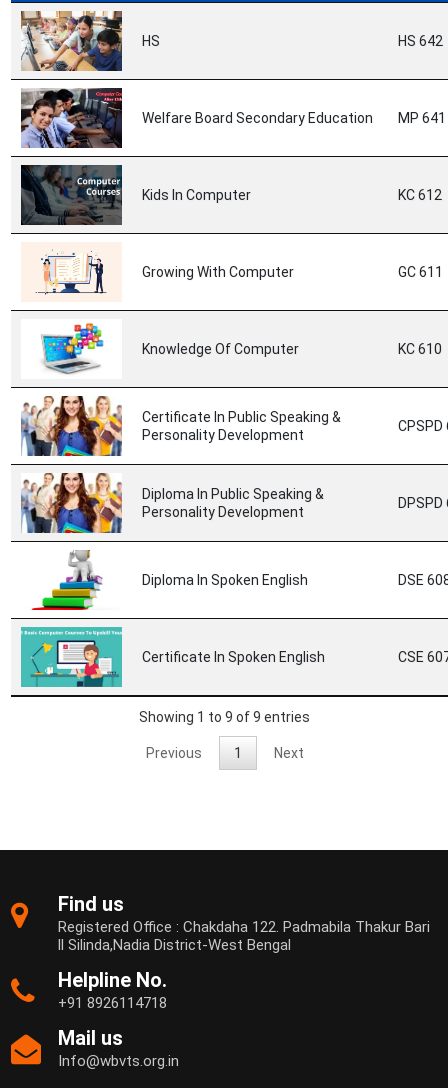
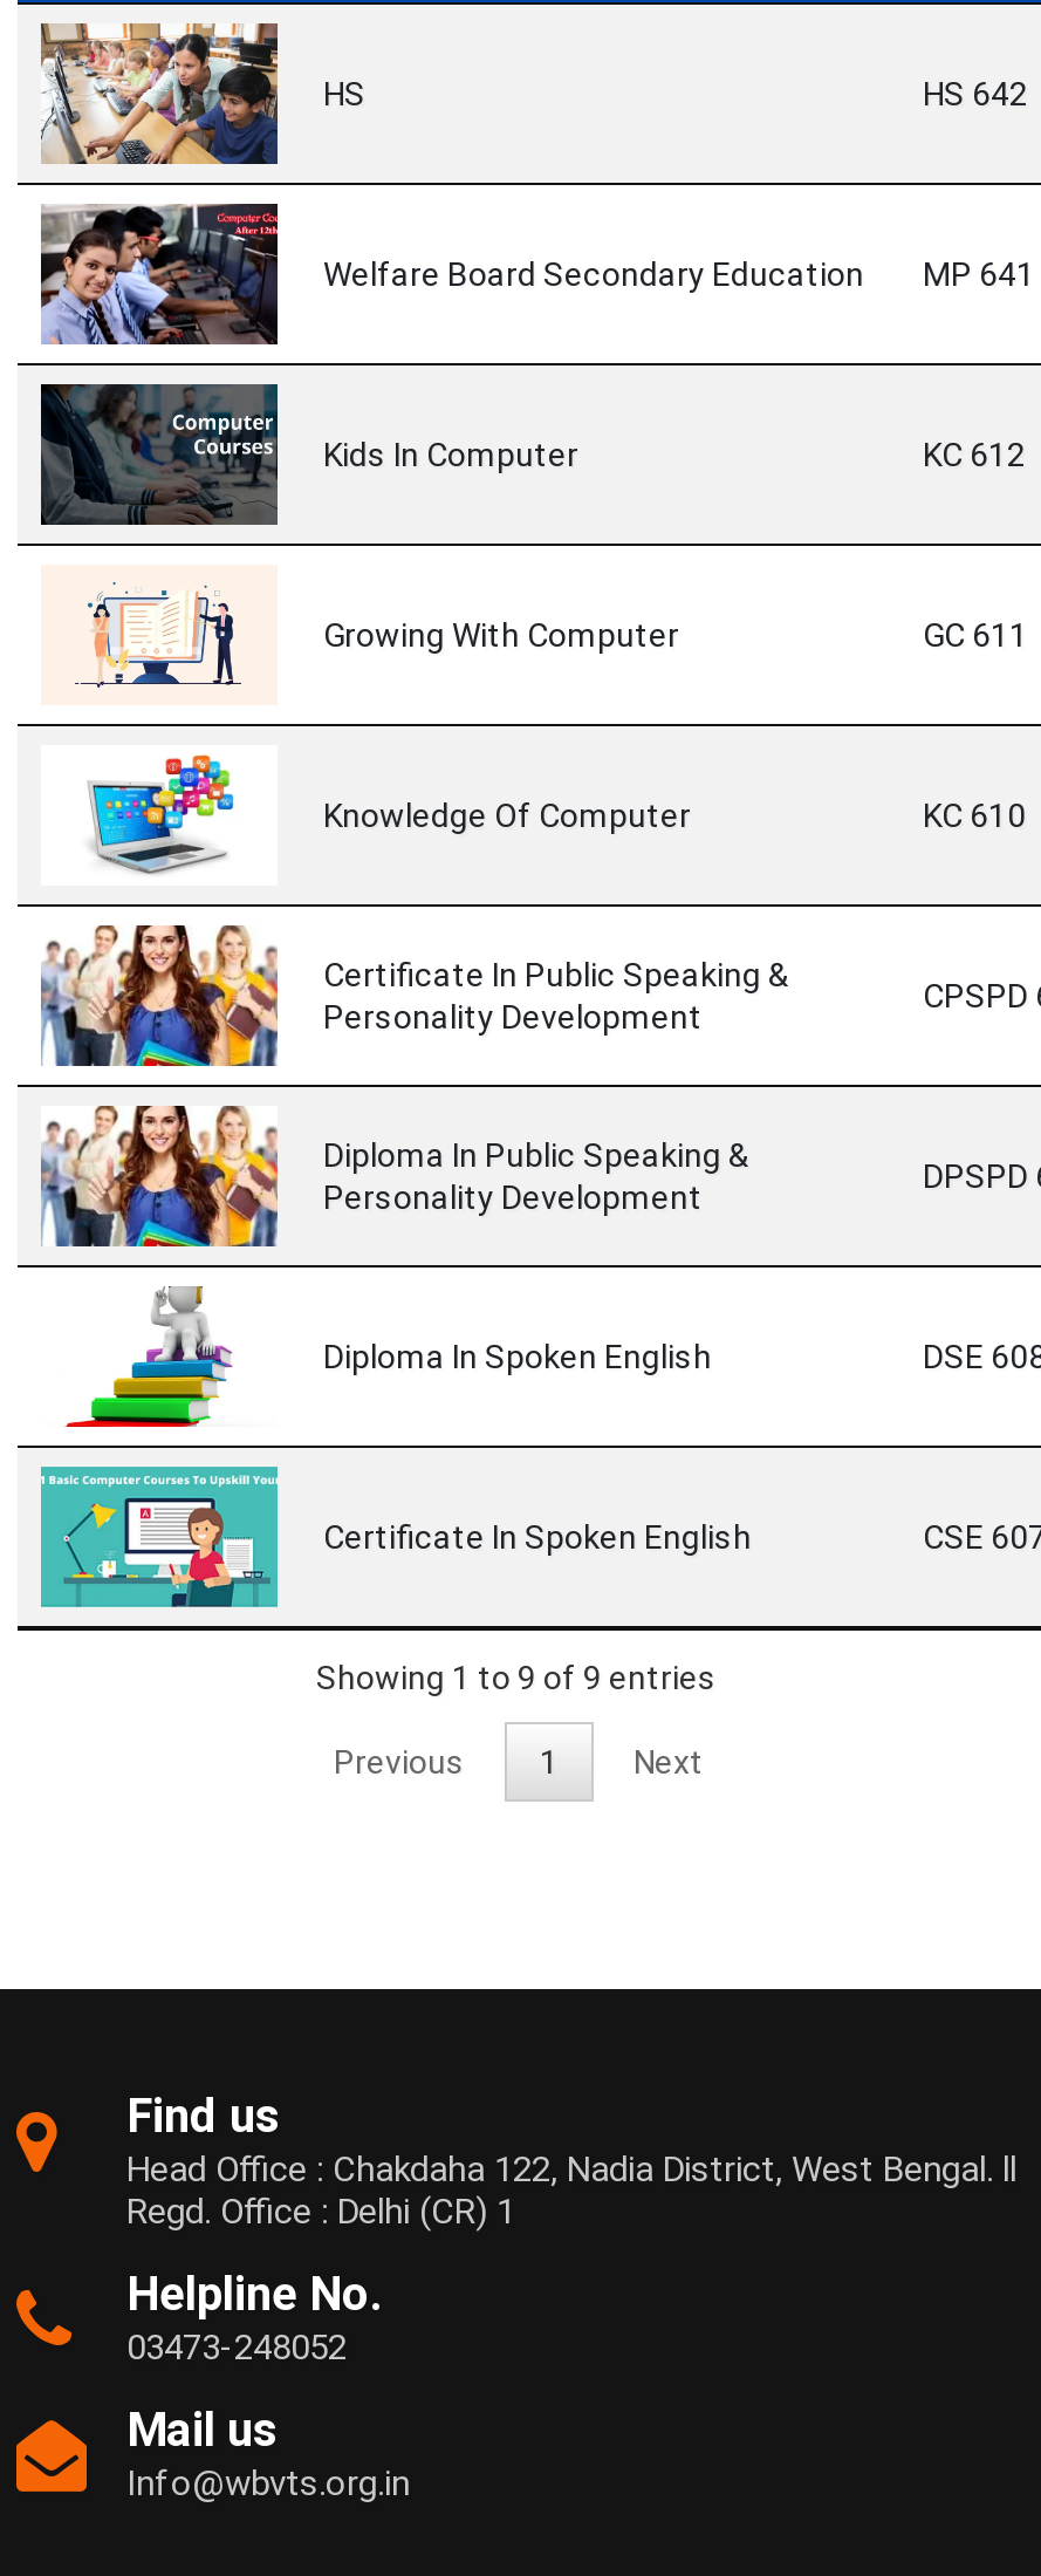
[57,918,429,954] Registered Office : Chakdaha 122. Padmabila Thakur Bari | ll Silinda,Nadia District-West Bengal -> [126,2149,1016,2233] Head Office : Chakdaha 122, Nadia District, West Bengal. ll | Regd. Office : Delhi (CR) 1
[57,994,166,1012] +91 8926114718 -> [126,2327,347,2369] 03473-248052

